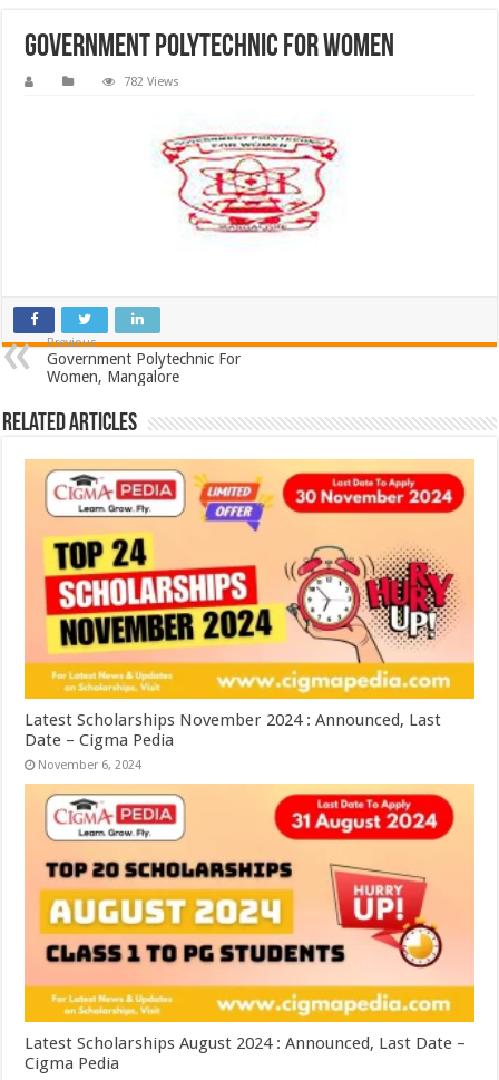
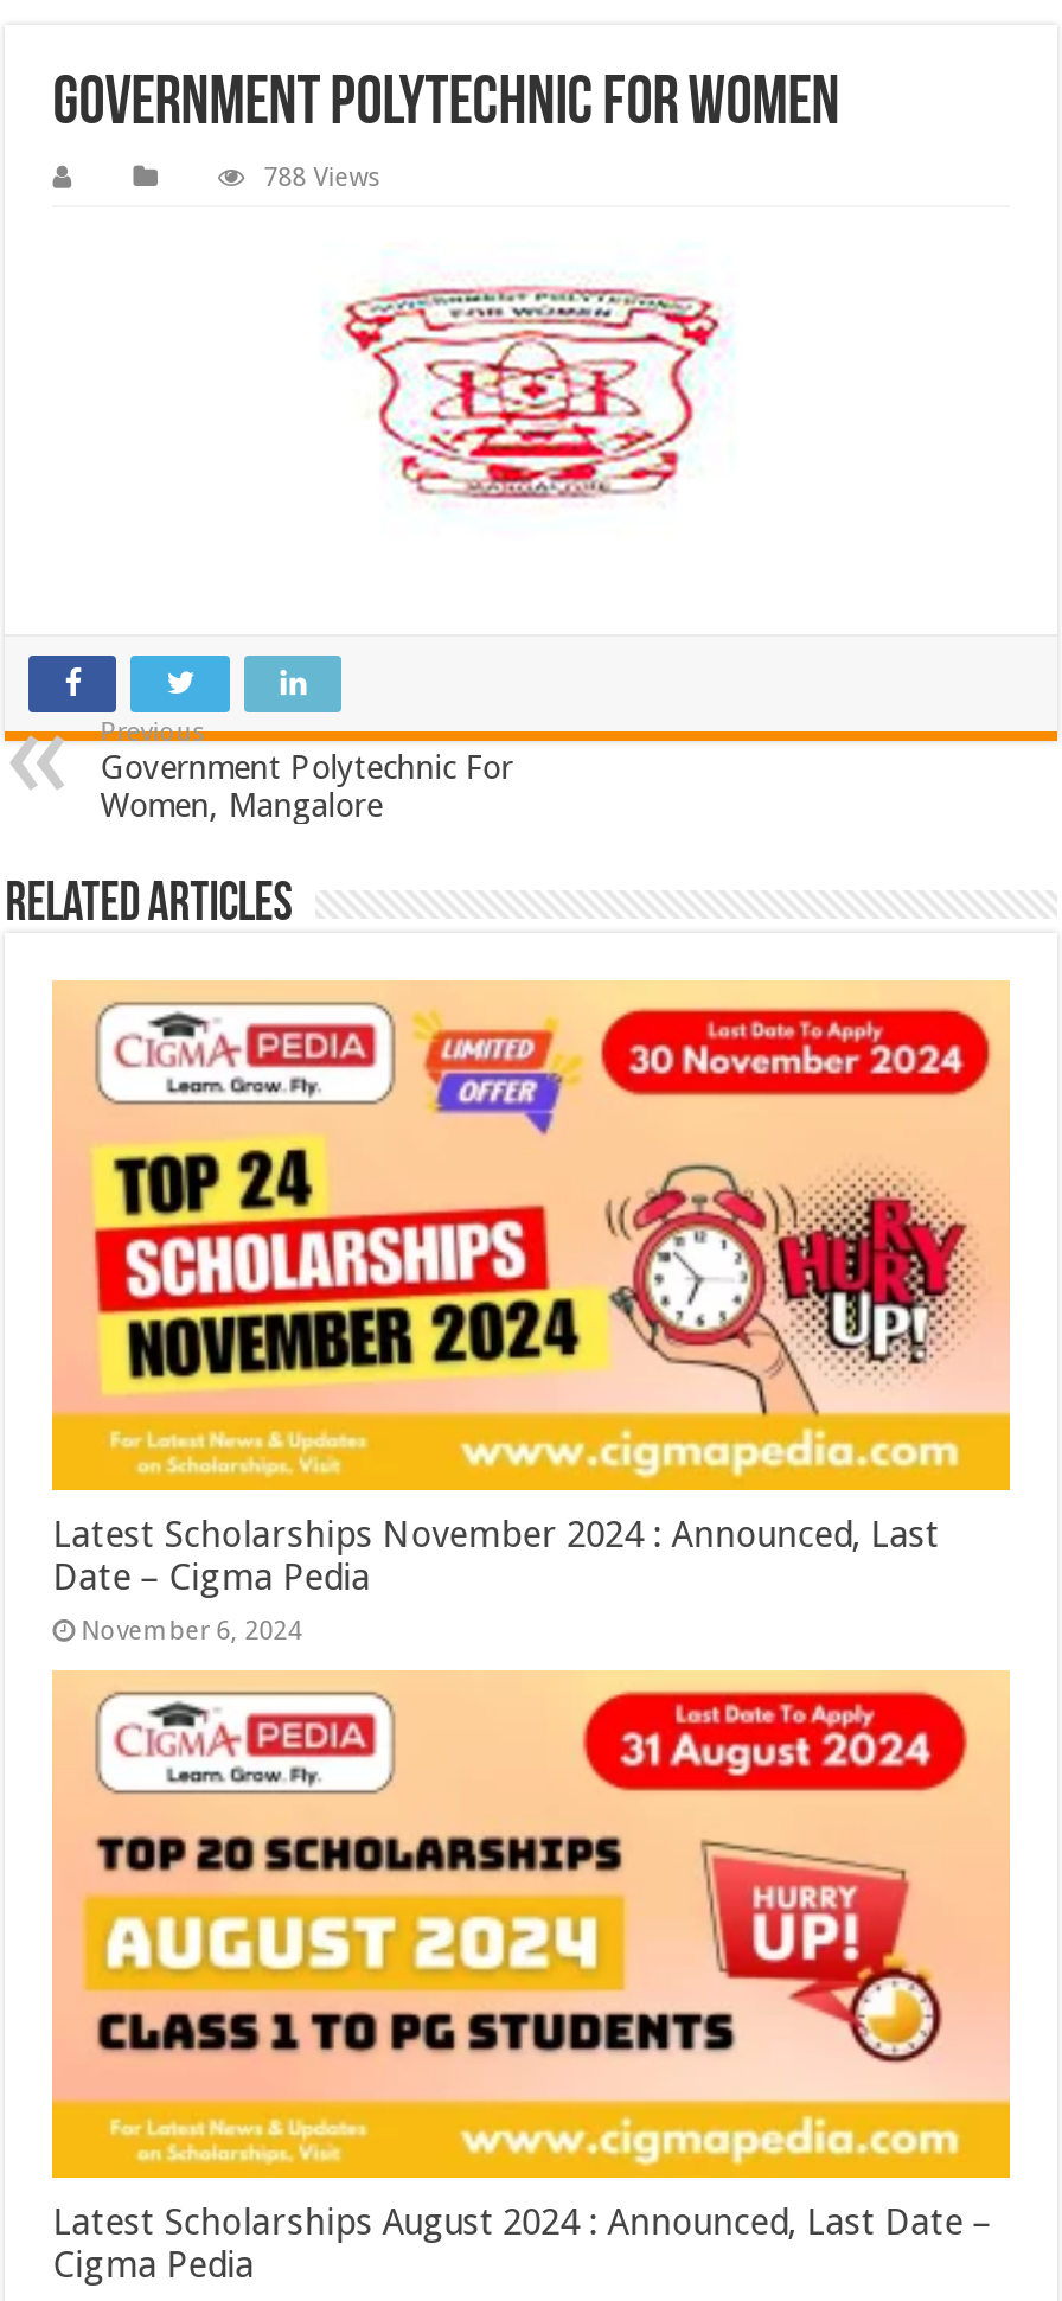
[124,74,180,89] 782 Views -> [264,162,382,193] 788 Views

